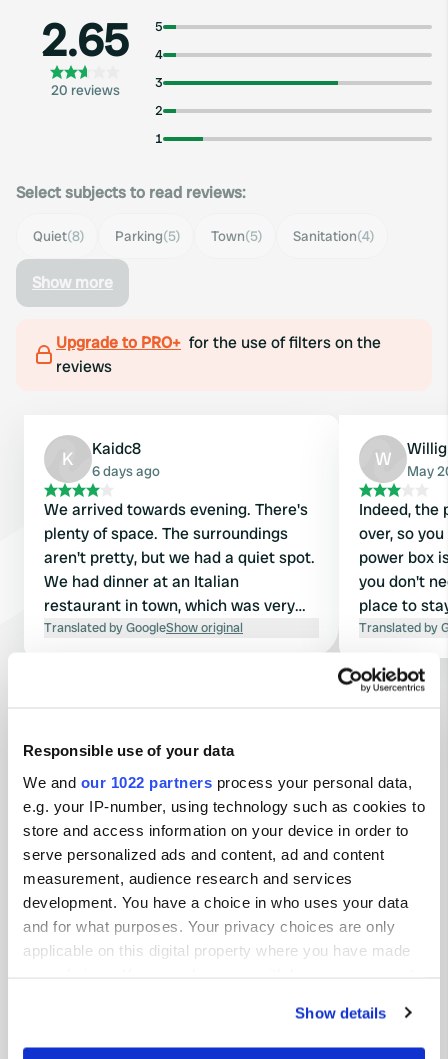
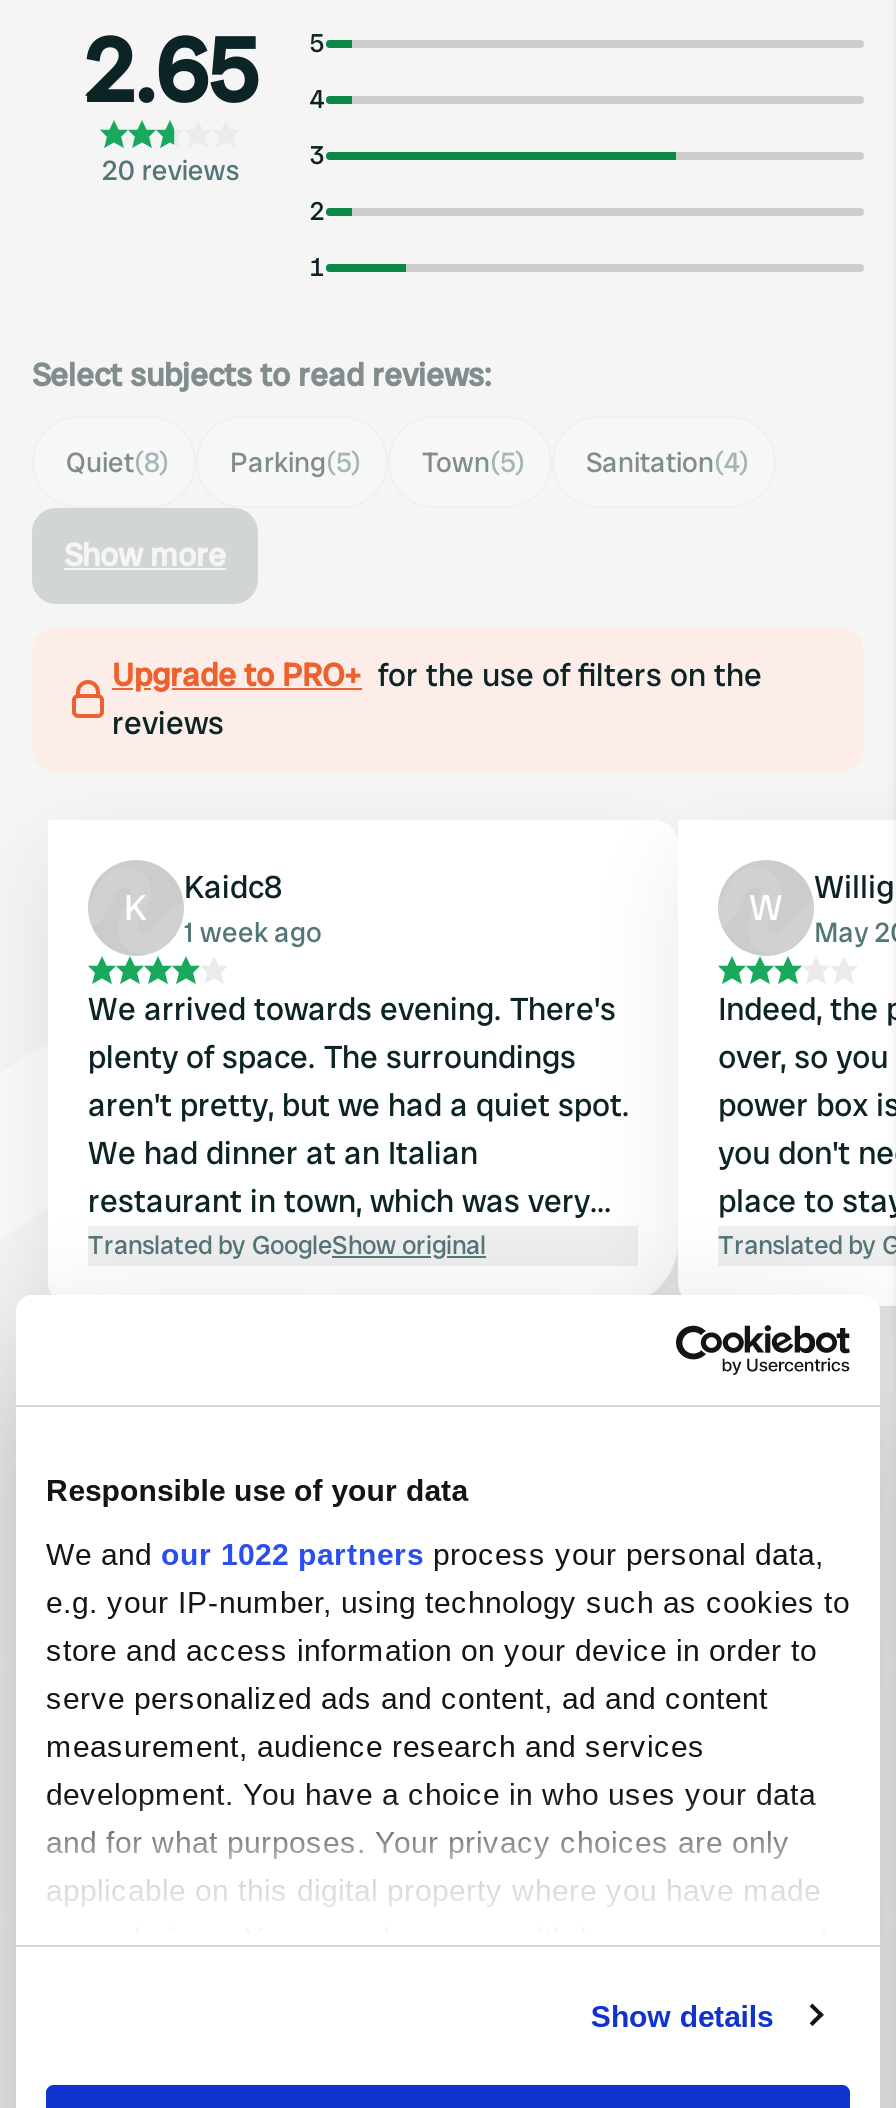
[92,462,160,480] 6 days ago -> [184,914,322,950] 1 week ago

